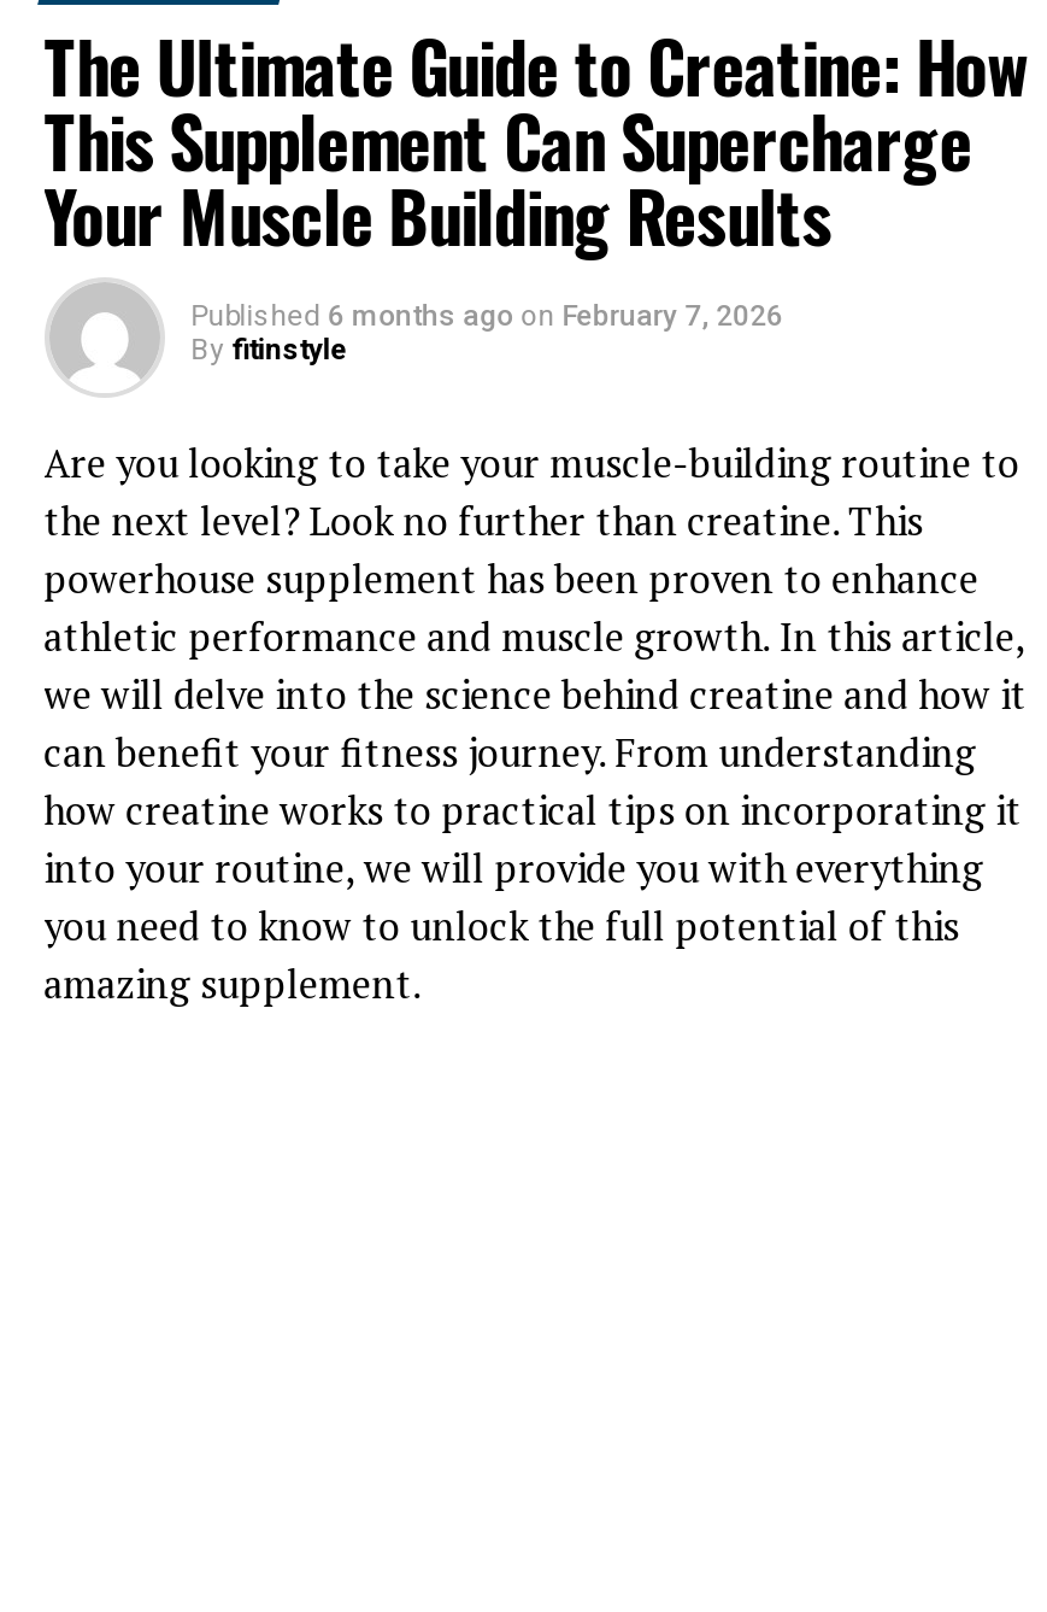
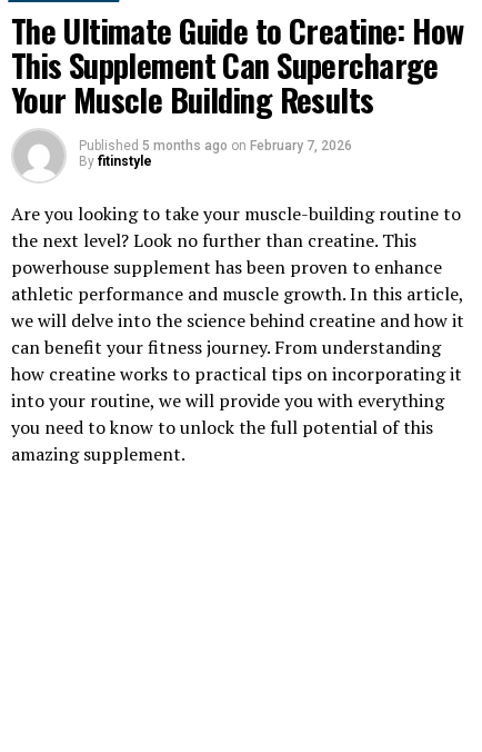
[191,299,784,333] Published 6 months ago on February 7, 2026 -> [79,138,352,154] Published 5 months ago on February 7, 2026

